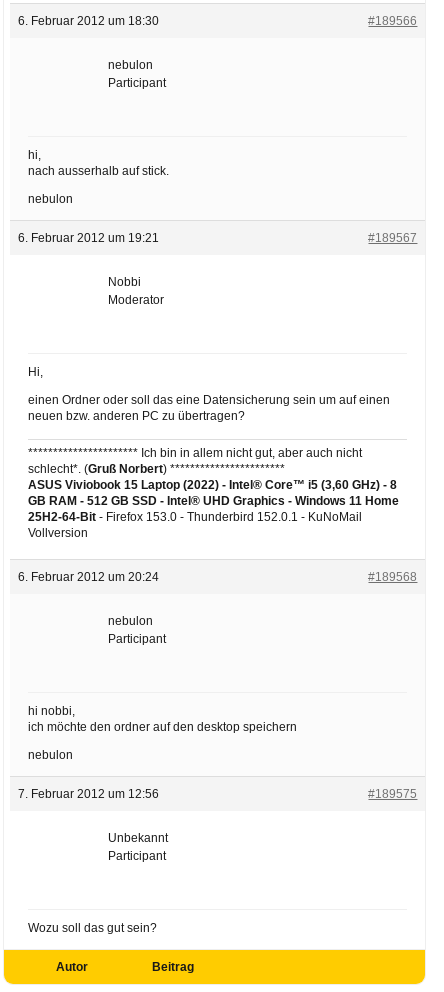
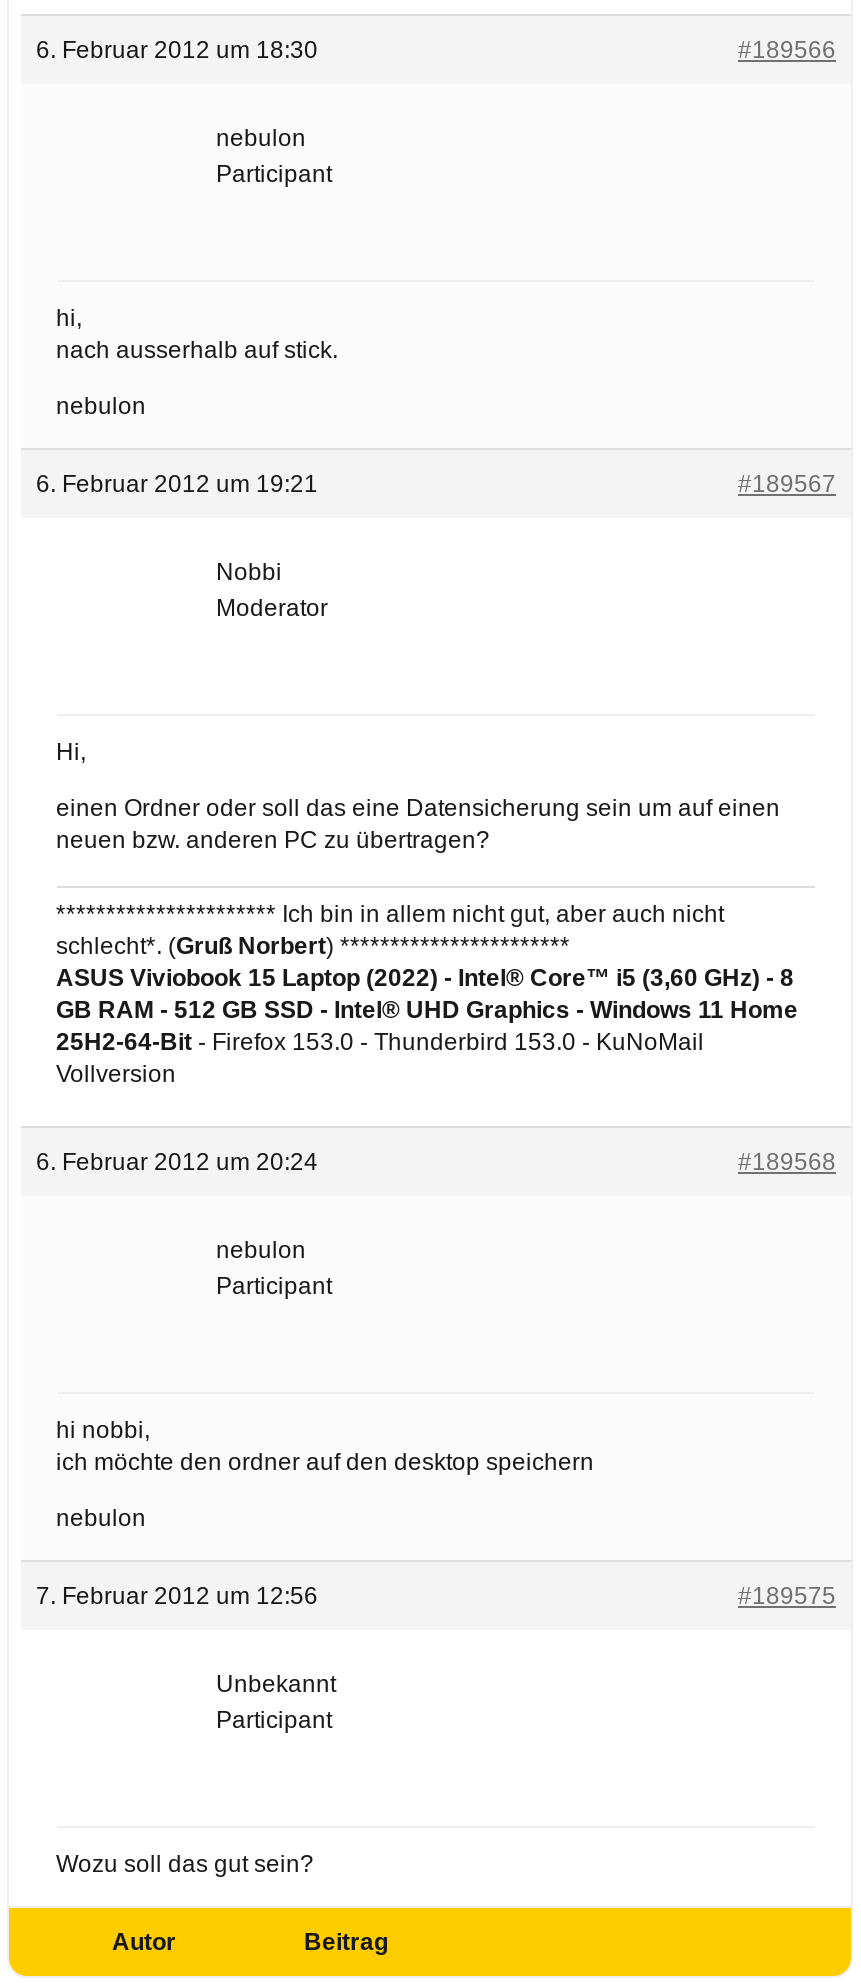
[27,509,361,523] 25H2-64-Bit - Firefox 153.0 - Thunderbird 152.0.1 - KuNoMail -> [56,1027,704,1055] 25H2-64-Bit - Firefox 153.0 - Thunderbird 153.0 - KuNoMail

